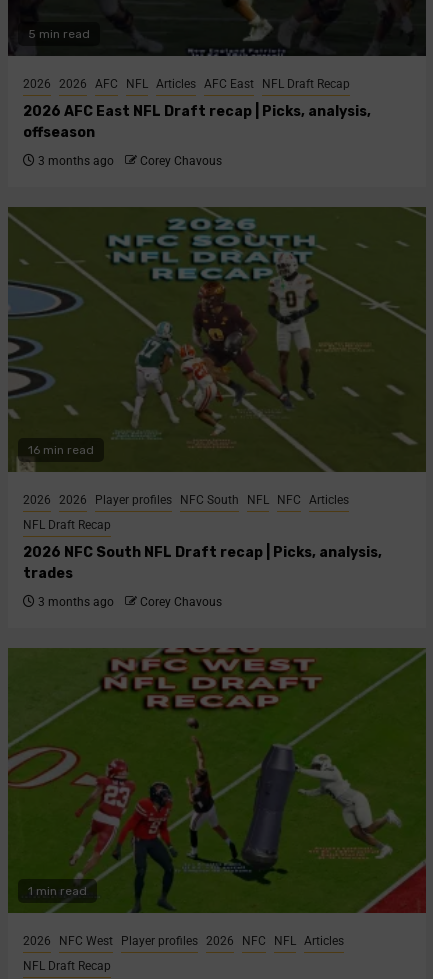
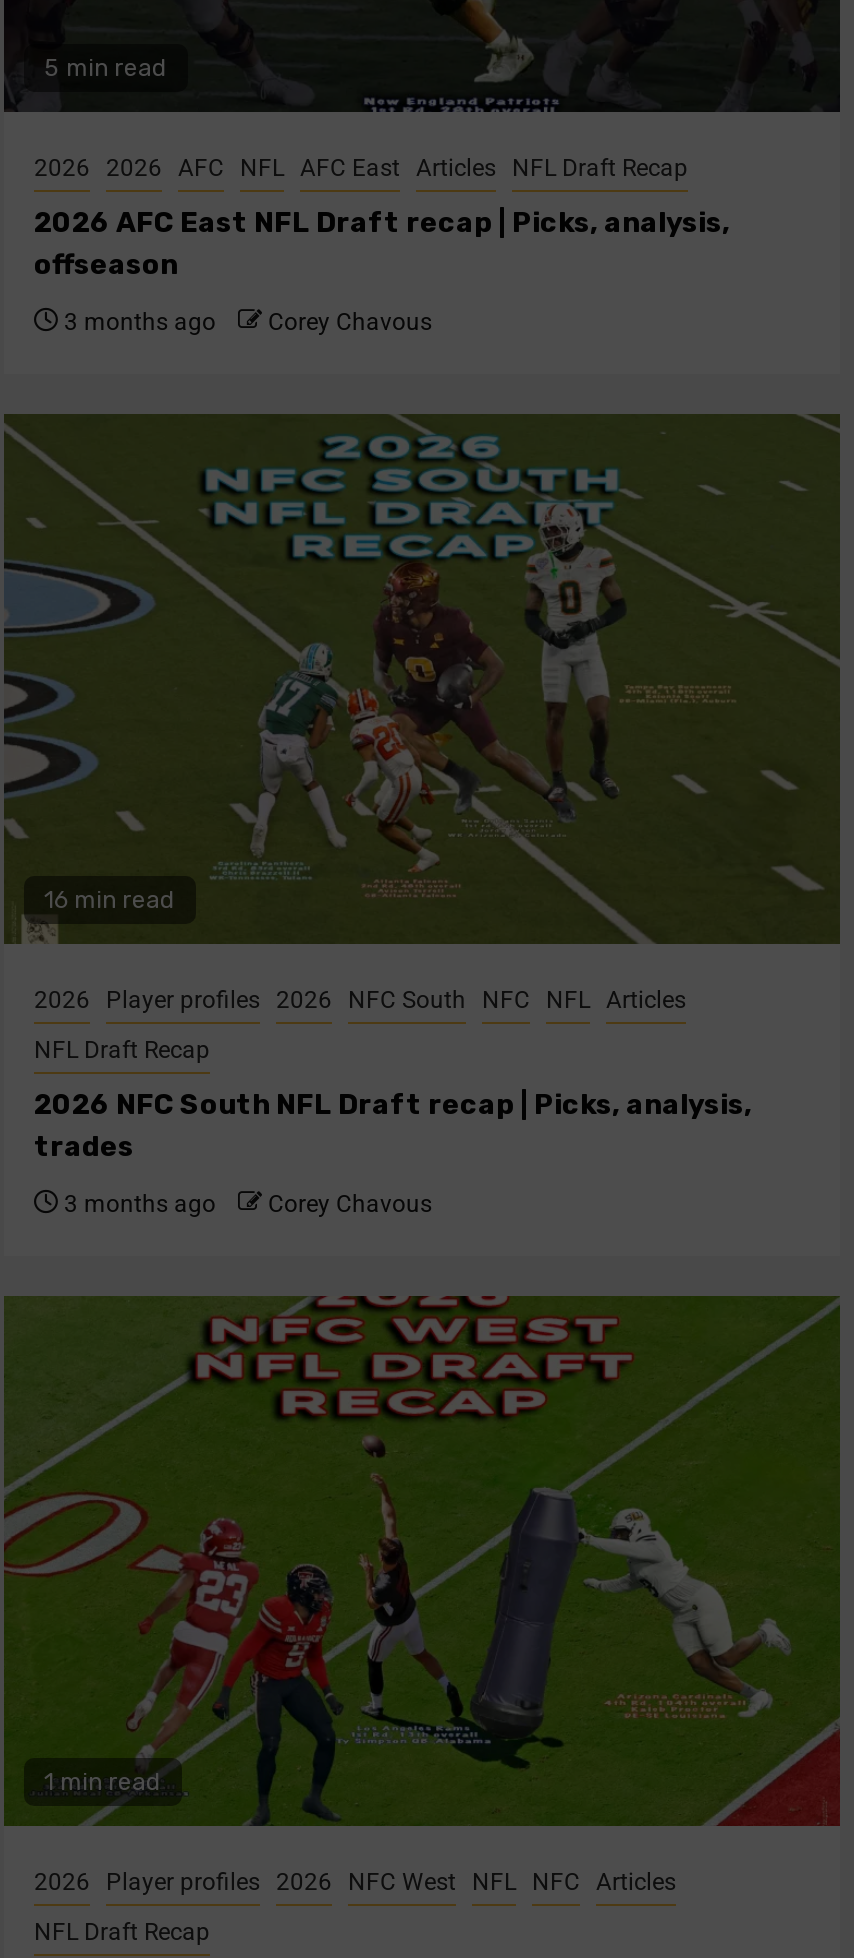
[23,77,350,91] 2026 2026 AFC NFL Articles AFC East NFL Draft Recap -> [34,154,688,182] 2026 2026 AFC NFL AFC East Articles NFL Draft Recap
[23,493,349,507] 2026 2026 Player profiles NFC South NFL NFC Articles -> [34,986,686,1014] 2026 Player profiles 2026 NFC South NFC NFL Articles
[23,934,344,948] 2026 NFC West Player profiles 2026 NFC NFL Articles -> [34,1868,676,1896] 2026 Player profiles 2026 NFC West NFL NFC Articles

